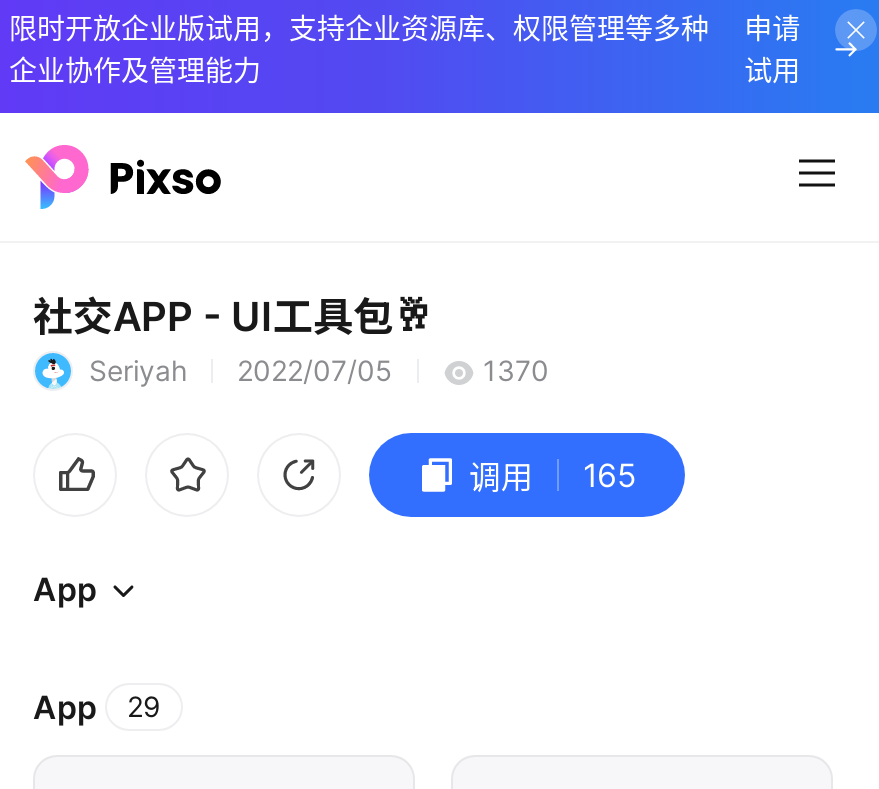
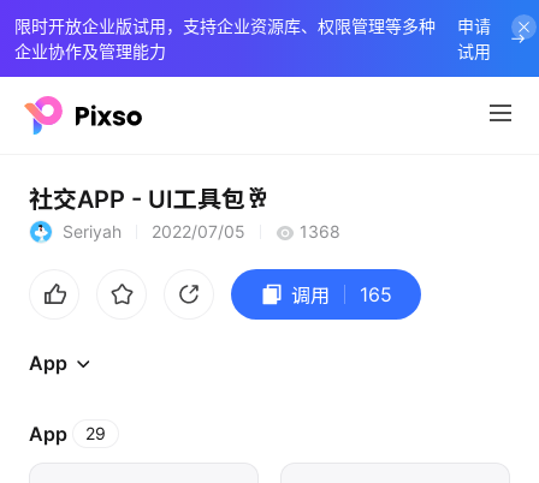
[483,353,549,387] 1370 -> [300,221,340,241] 1368

